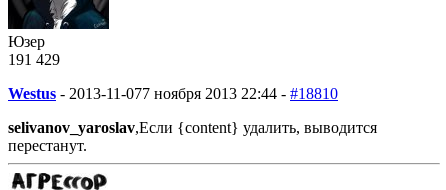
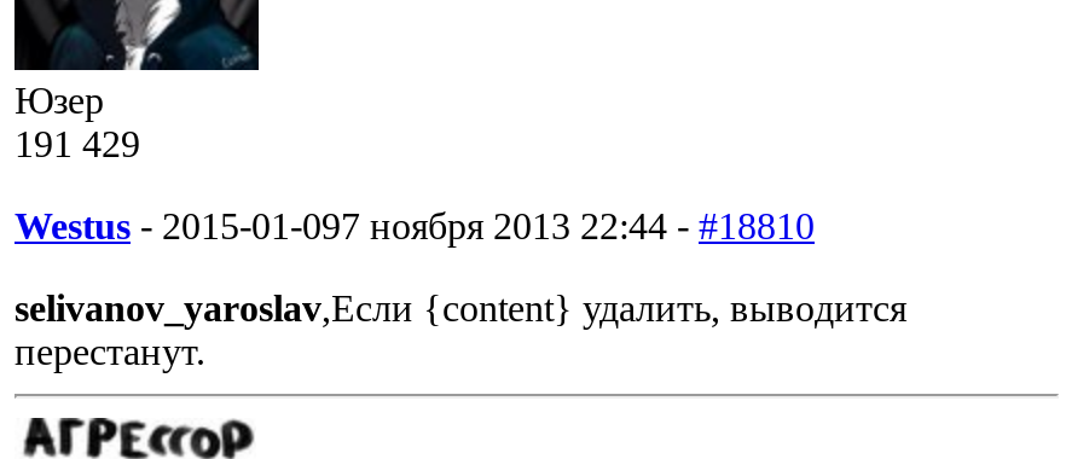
[8,85,338,102] Westus - 2013-11-077 ноября 2013 22:44 - #18810 -> [15,205,815,246] Westus - 2015-01-097 ноября 2013 22:44 - #18810

